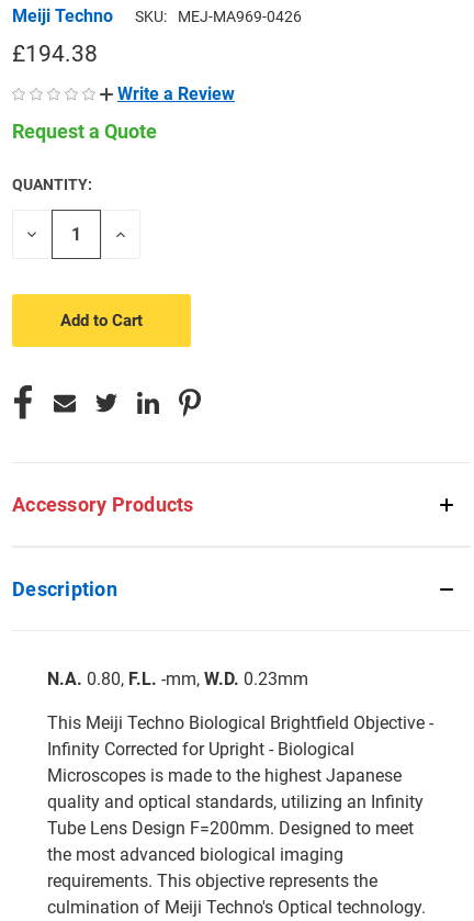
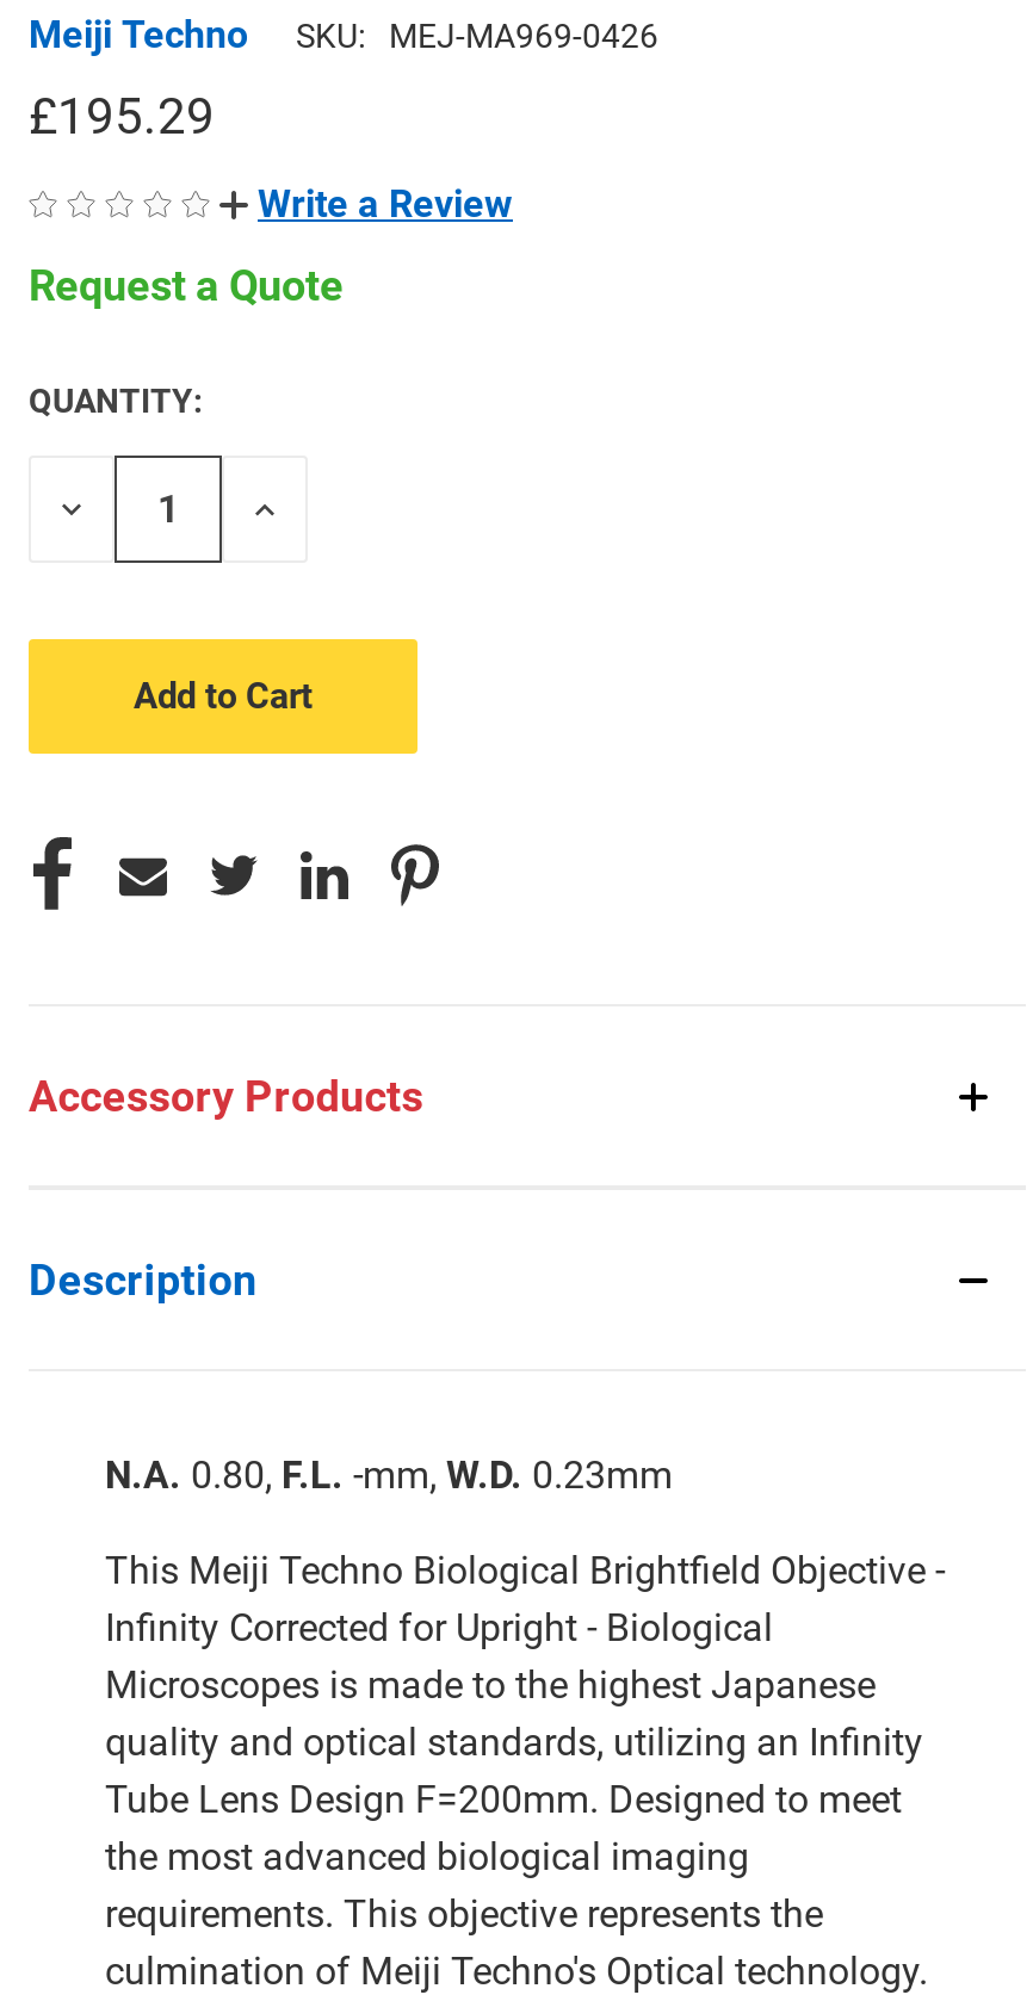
[12,41,98,67] £194.38 -> [29,88,215,145] £195.29

